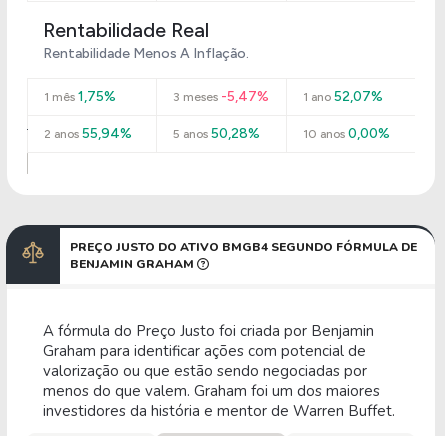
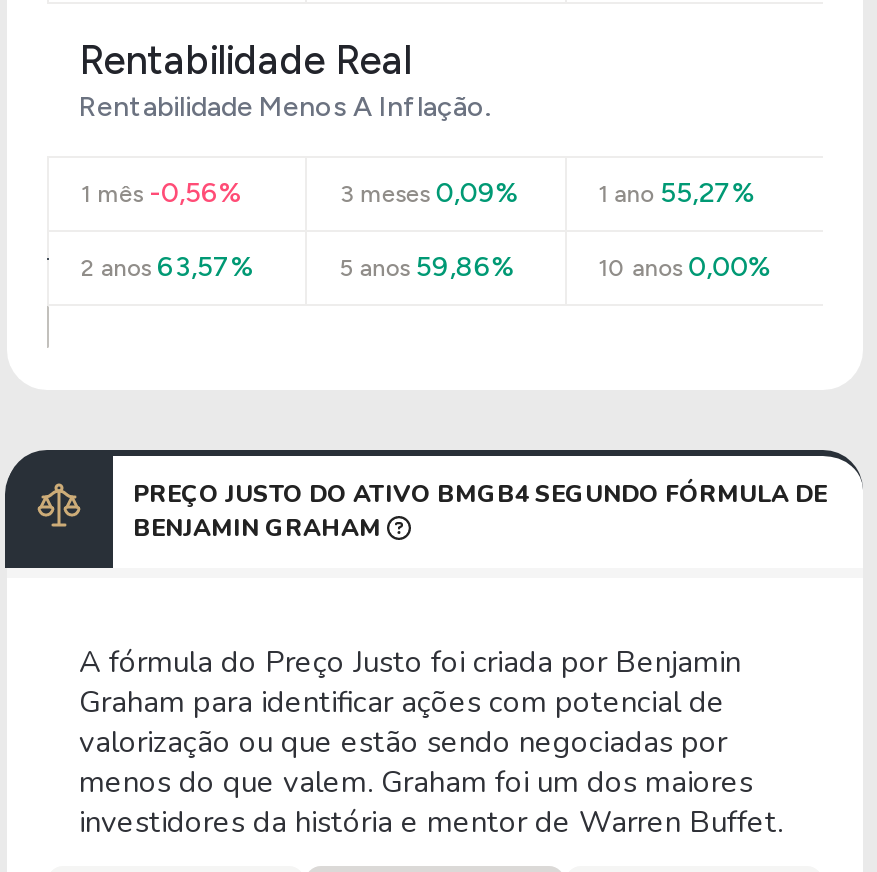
[44,88,116,105] 1 mês 1,75% -> [81,176,243,210] 1 mês -0,56%
[173,88,269,105] 3 meses -5,47% -> [340,176,520,210] 3 meses 0,09%
[303,88,383,105] 1 ano 52,07% -> [598,176,756,210] 1 ano 55,27%
[44,125,132,142] 2 anos 55,94% -> [81,250,255,284] 2 anos 63,57%
[173,125,260,142] 5 anos 50,28% -> [340,250,516,284] 5 anos 59,86%

